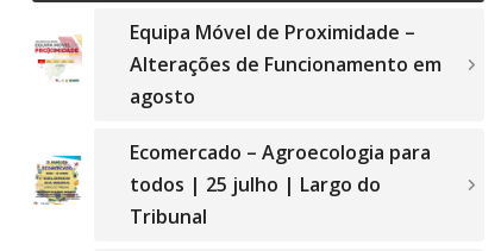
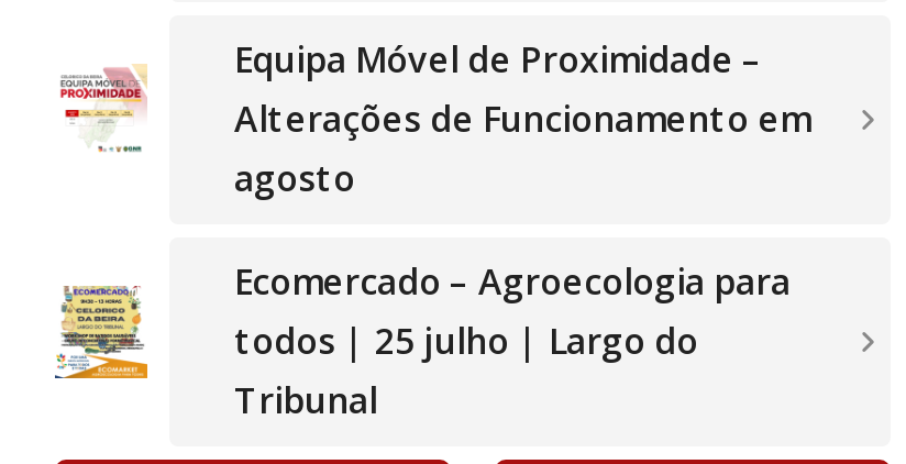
[33,155,83,206] [image] -> [55,284,150,380] [image]

